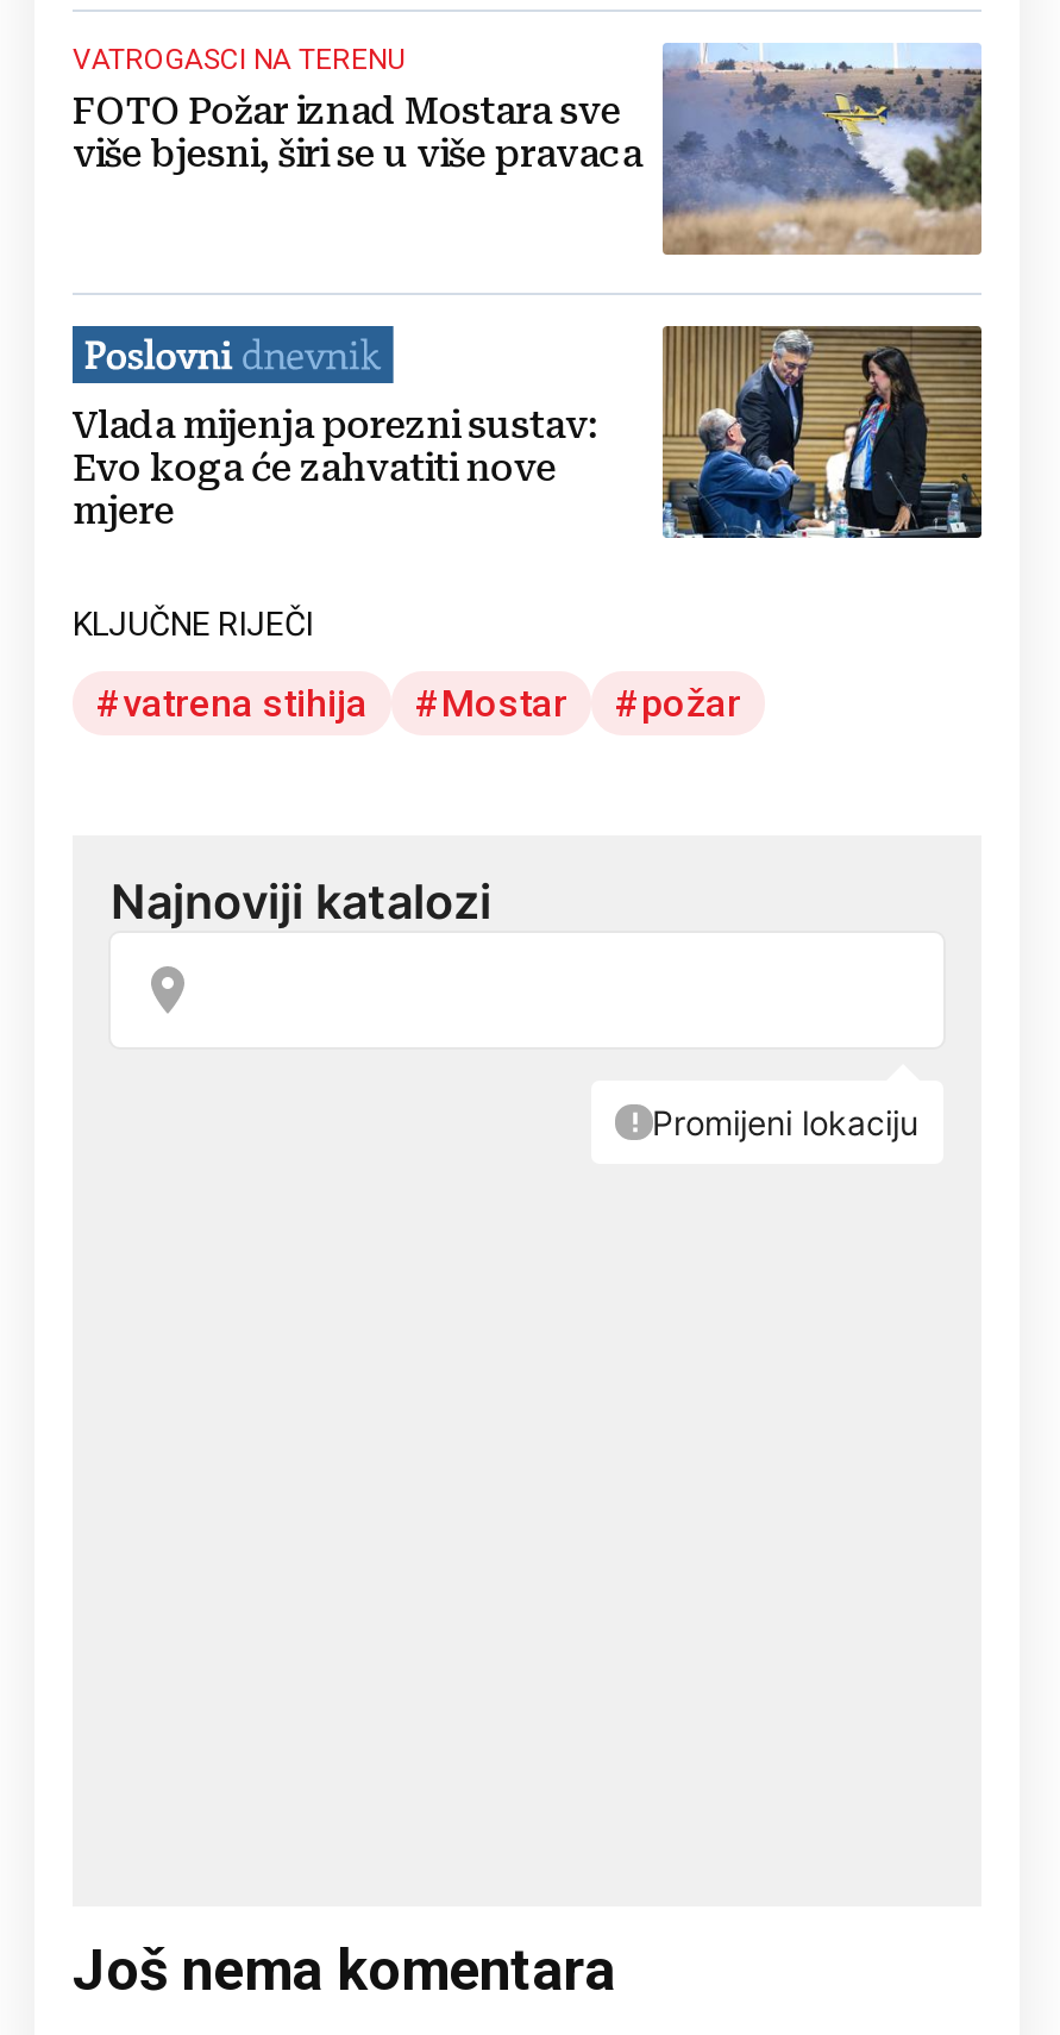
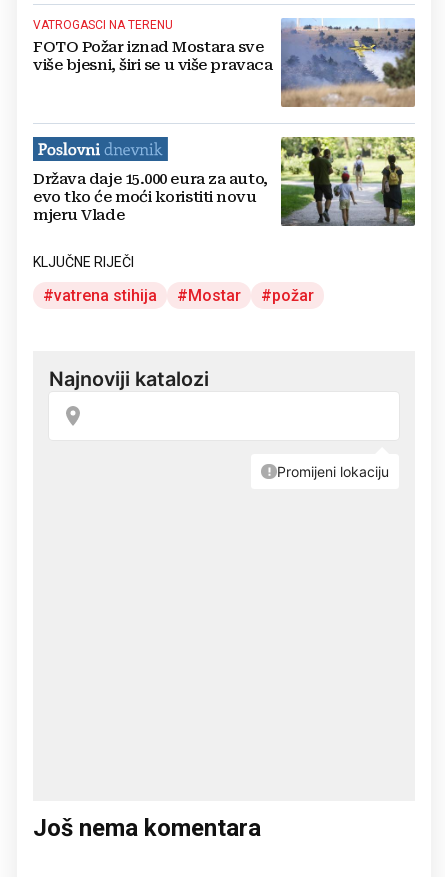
[73,324,984,538] [image] | Vlada mijenja porezni sustav: | Evo koga će zahvatiti nove | mjere -> [33,136,416,227] [image] | Država daje 15.000 eura za auto, | evo tko će moći koristiti novu | mjeru Vlade

